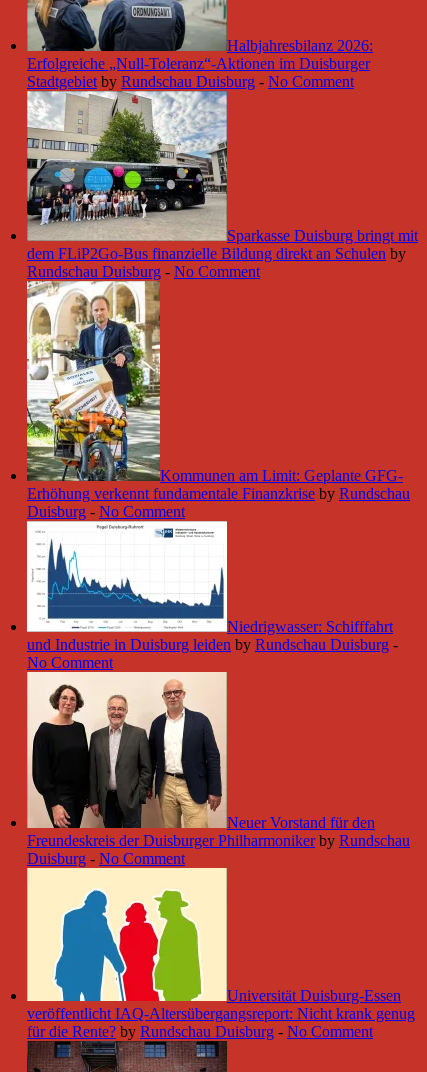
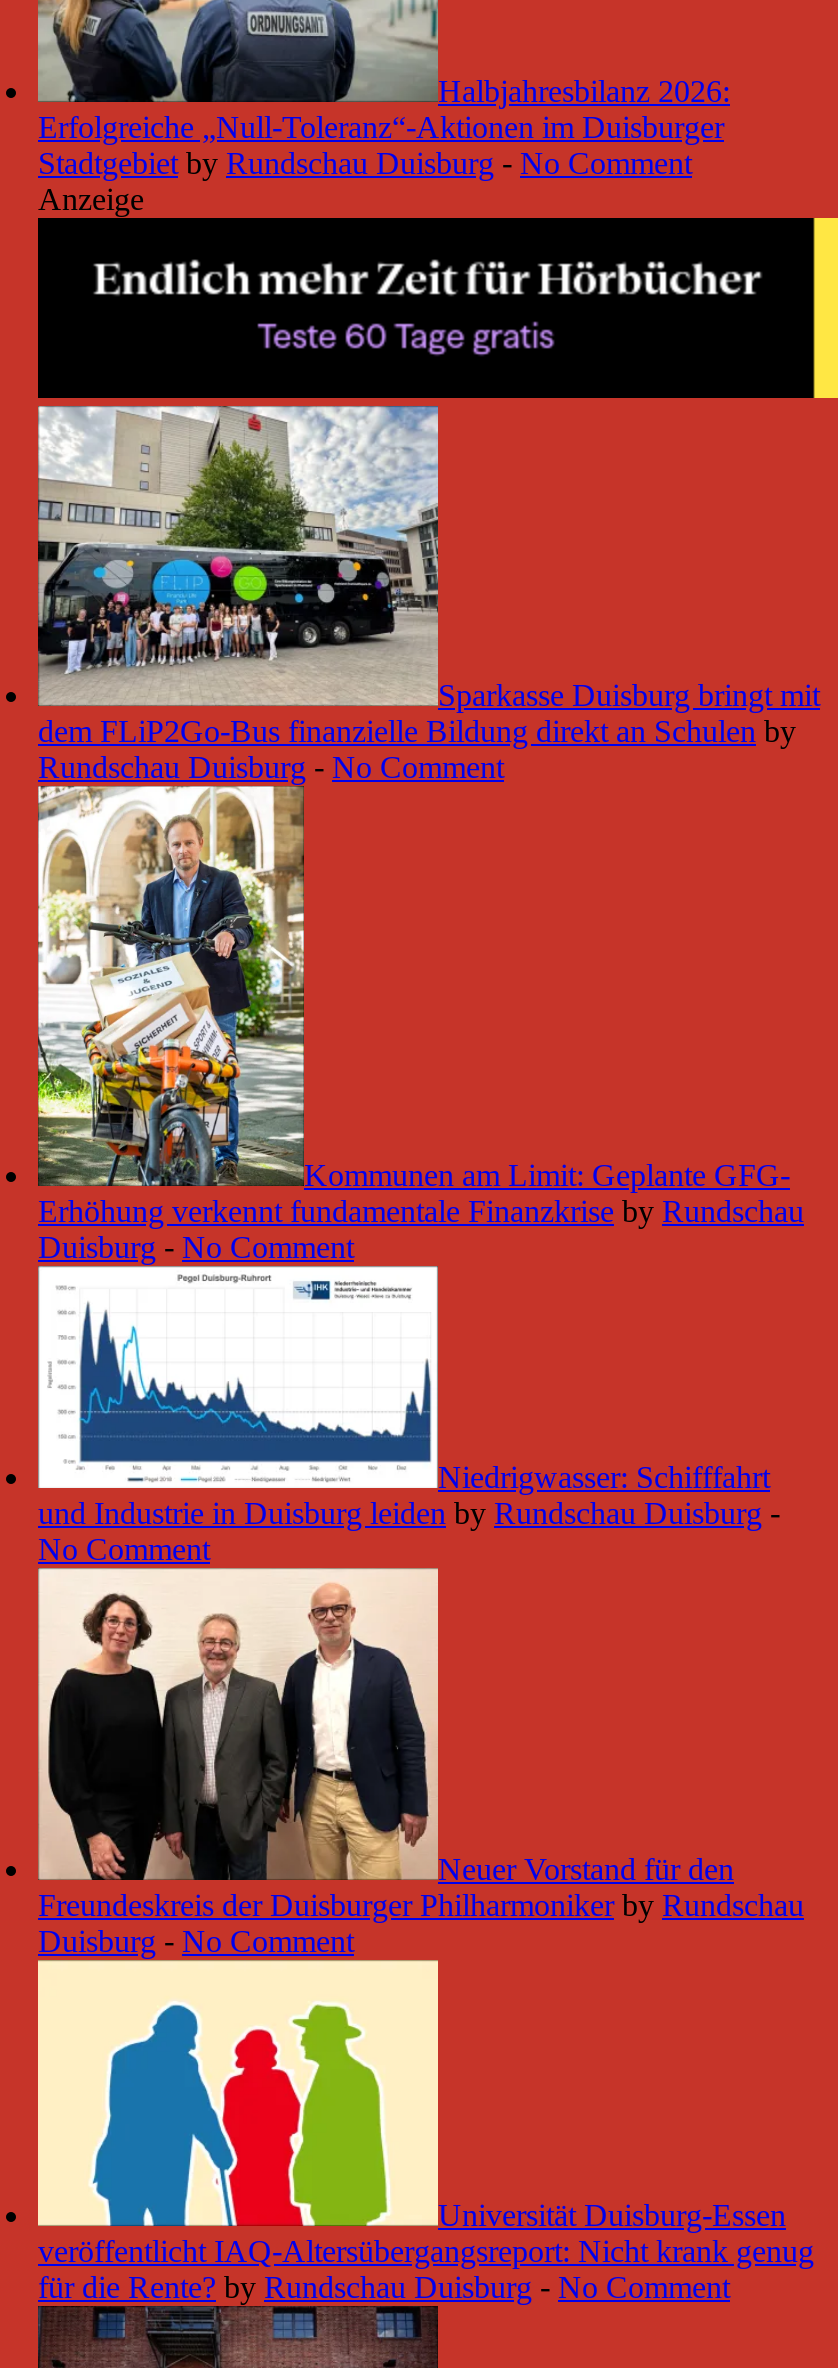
none -> [36,181,832,406] [image] | Anzeige

